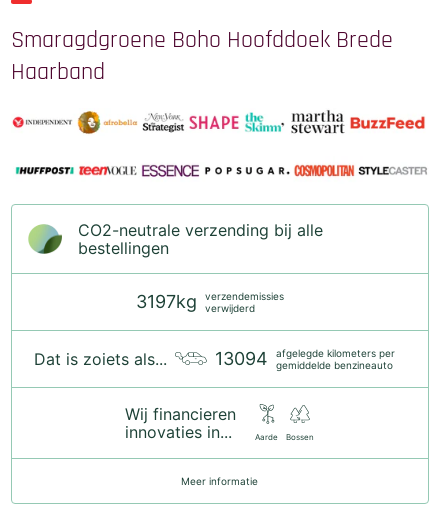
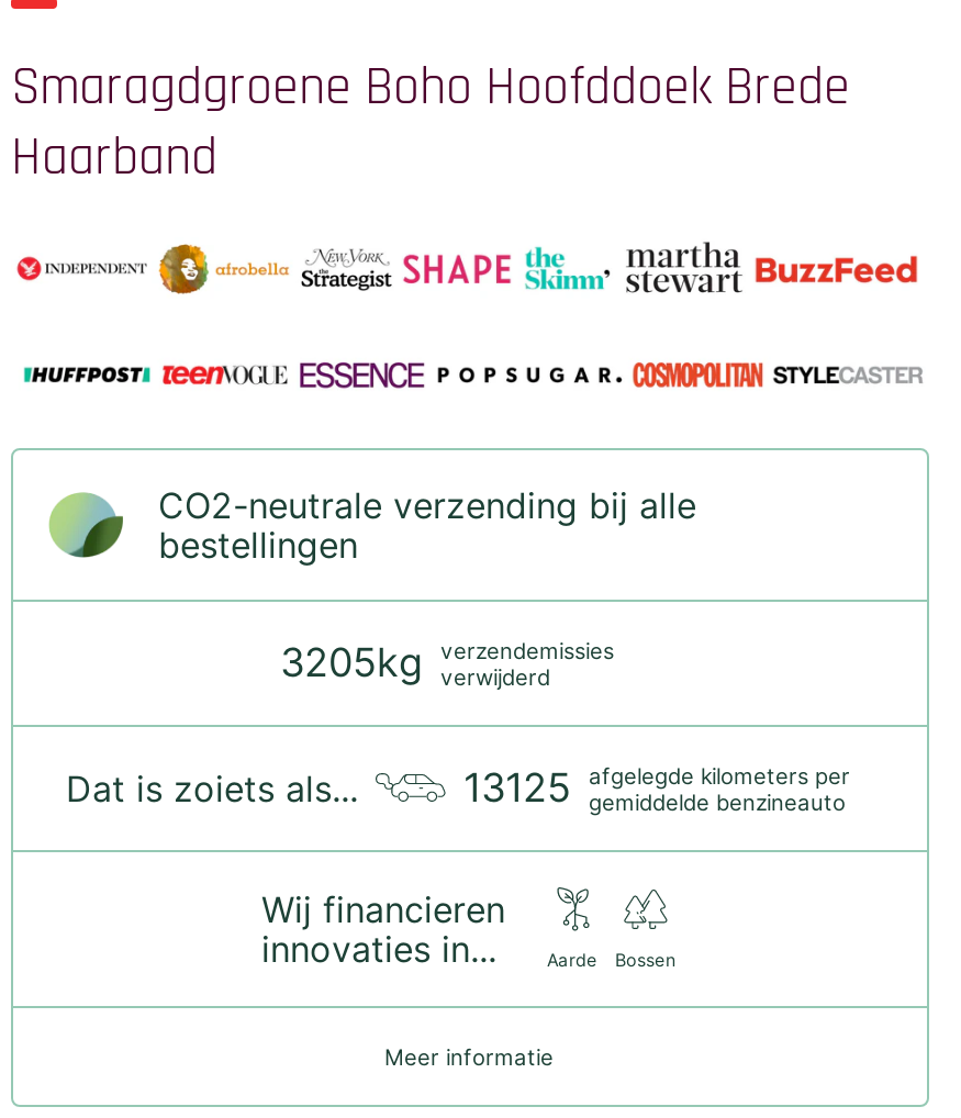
[135,290,283,314] 3197kg verzendemissies verwijderd -> [280,637,614,689] 3205kg verzendemissies verwijderd
[215,347,395,371] 13094 afgelegde kilometers per gemiddelde benzineauto -> [463,762,850,814] 13125 afgelegde kilometers per gemiddelde benzineauto

